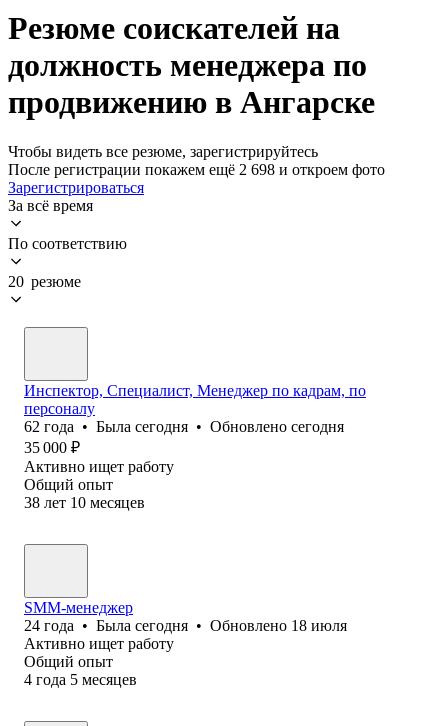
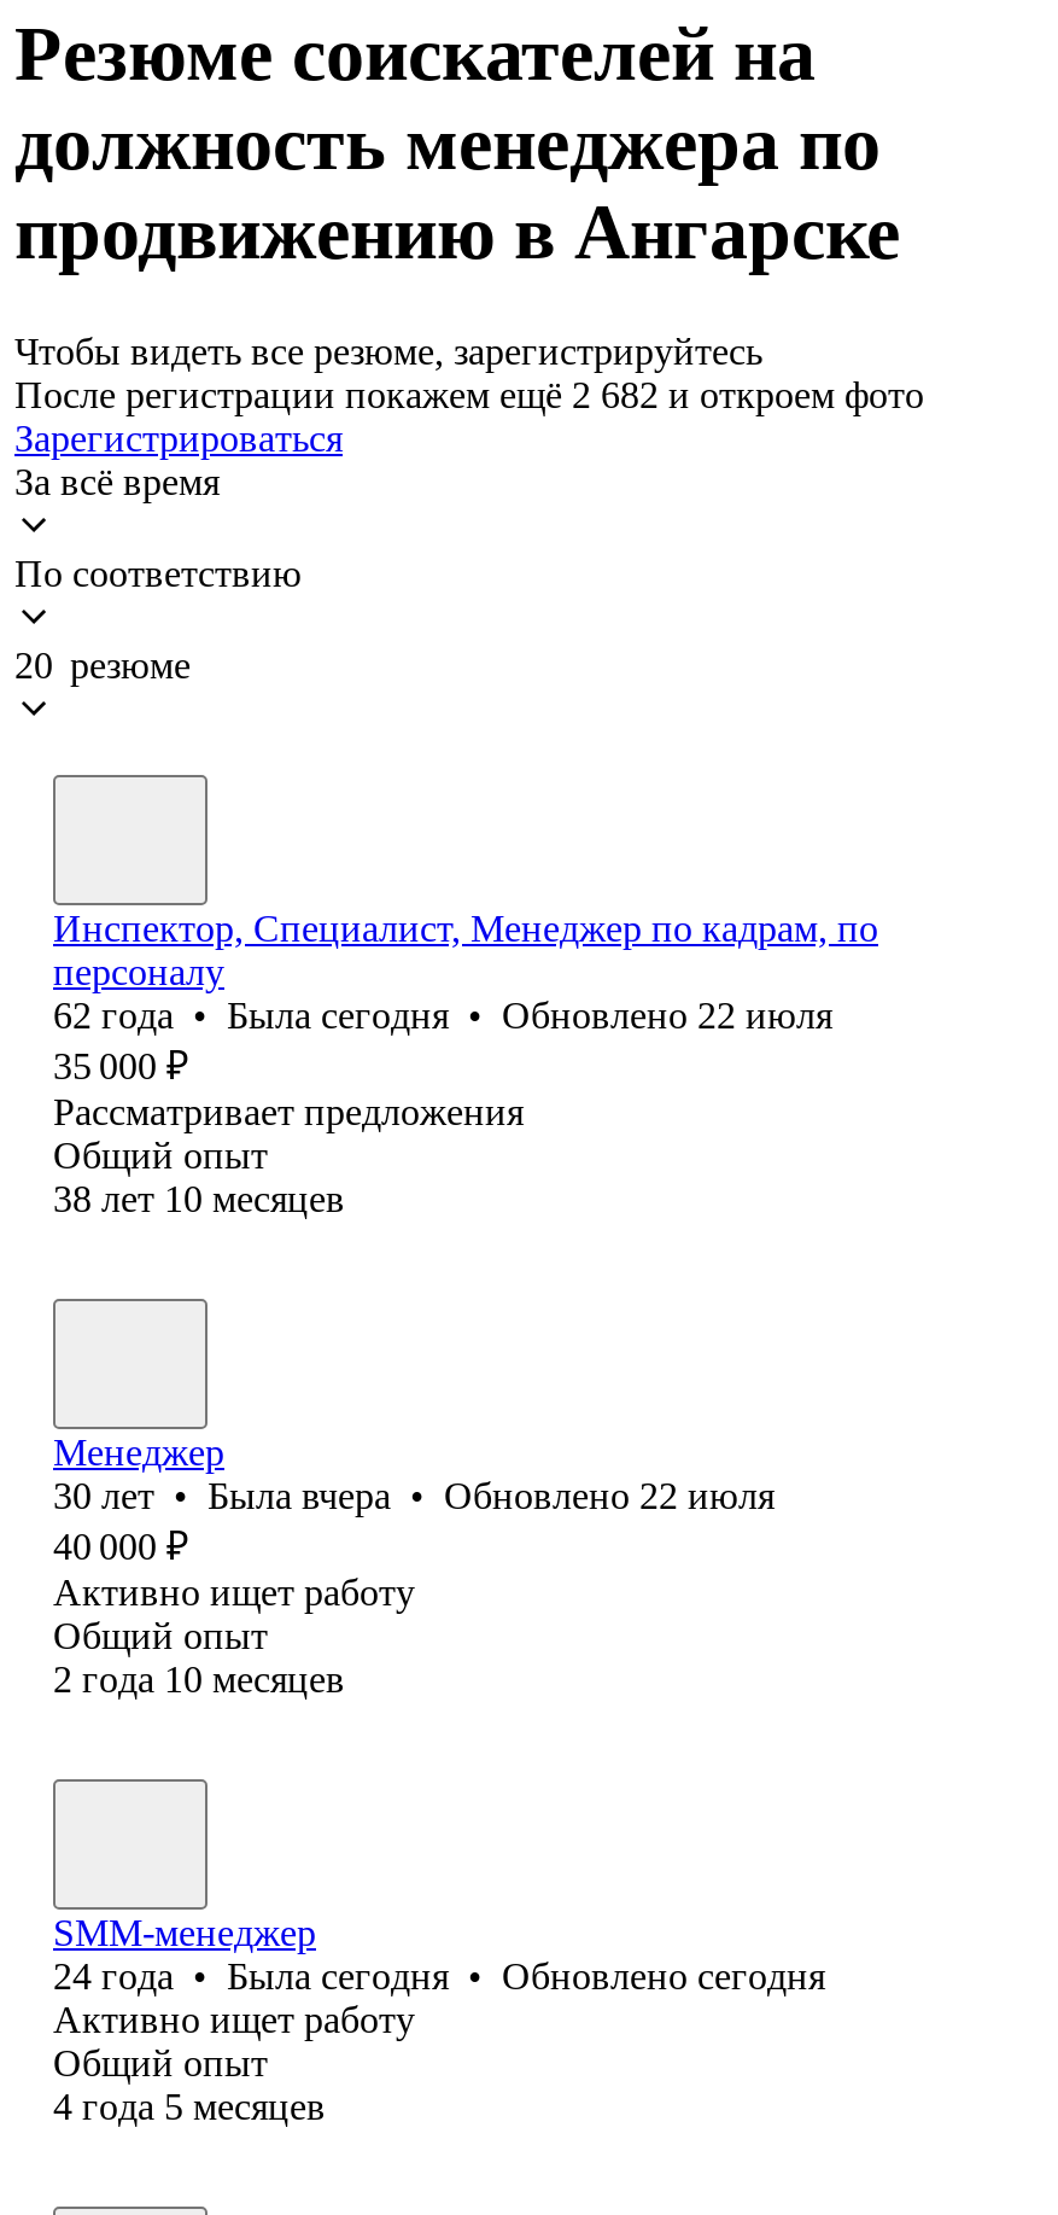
[8,161,385,178] После регистрации покажем ещё 2 698 и откроем фото -> [14,374,924,415] После регистрации покажем ещё 2 682 и откроем фото
[24,418,344,435] 62 года • Была сегодня • Обновлено сегодня -> [53,994,832,1035] 62 года • Была сегодня • Обновлено 22 июля
none -> [53,1091,524,1219] Рассматривает предложения | Общий опыт | 38 лет 10 месяцев
none -> [53,1431,774,1567] Менеджер | 30 лет • Была вчера • Обновлено 22 июля | 40 000 ₽
[24,494,145,511] 38 лет 10 месяцев -> [53,1658,345,1699] 2 года 10 месяцев
[24,617,347,634] 24 года • Была сегодня • Обновлено 18 июля -> [53,1955,825,1996] 24 года • Была сегодня • Обновлено сегодня

